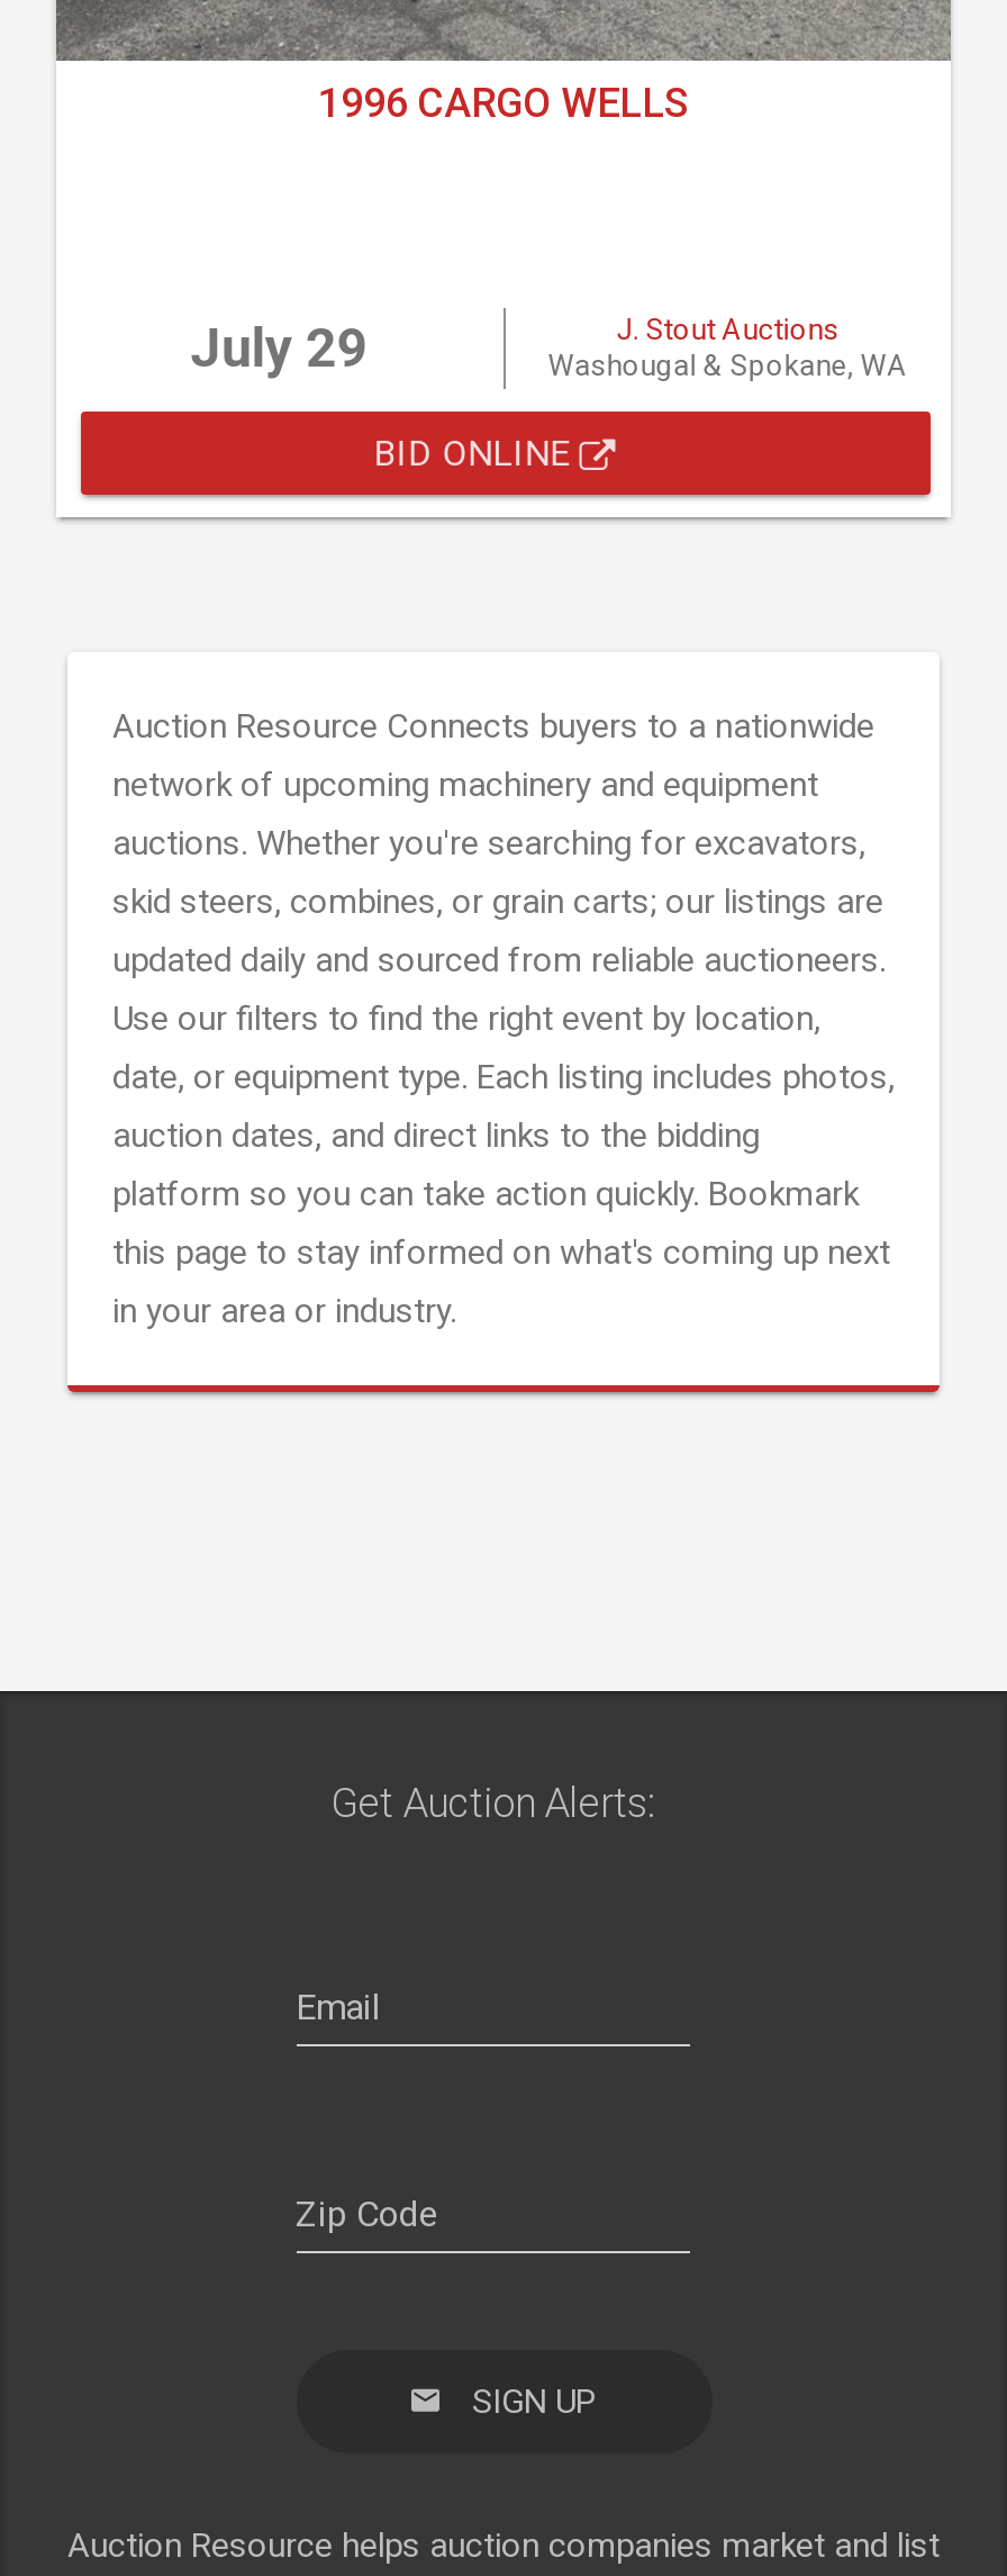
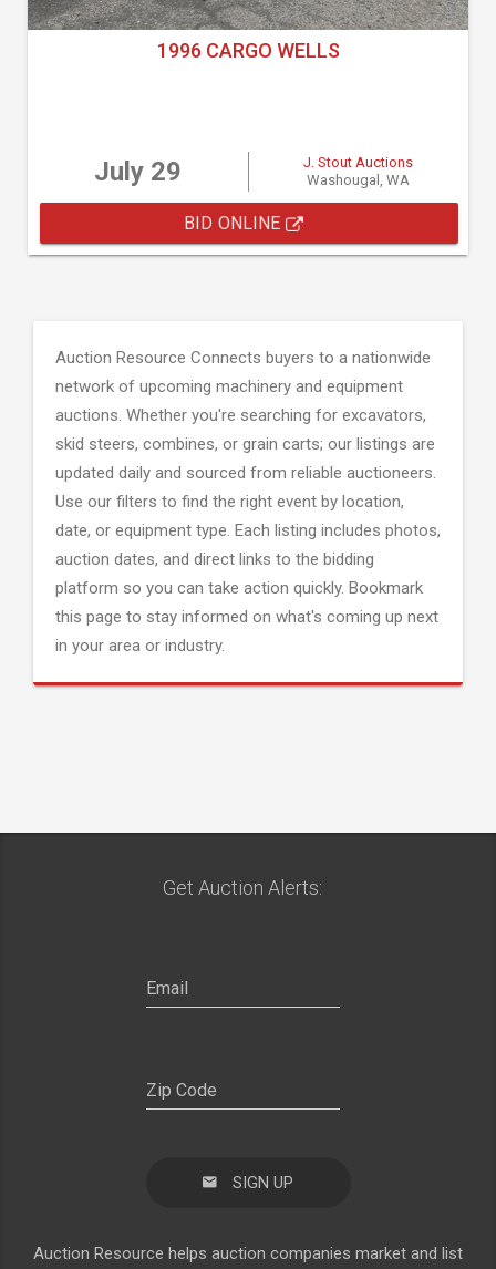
[548,349,908,382] Washougal & Spokane, WA -> [307,172,410,188] Washougal, WA

